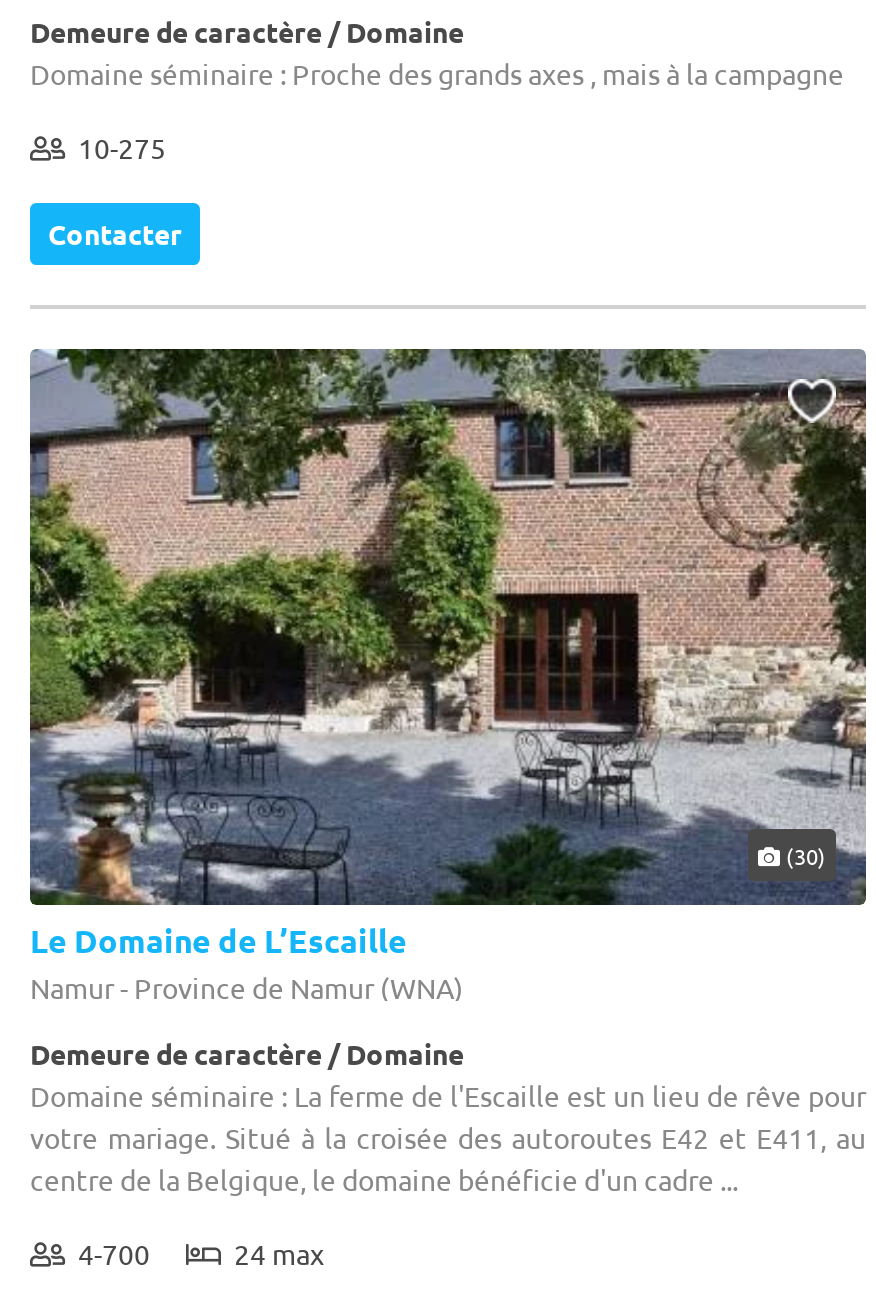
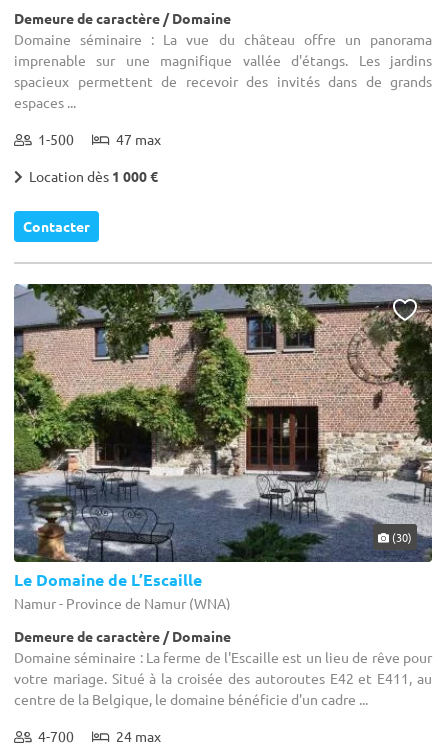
[30,55,844,165] Domaine séminaire : Proche des grands axes , mais à la campagne | 10-275 -> [14,30,432,185] Domaine séminaire : La vue du château offre un panorama | imprenable sur une magnifique vallée d'étangs. Les jardins | spacieux permettent de recevoir des invités dans de grands | espaces ... | 1-500 | 47 max | Location dès 1 000 €

